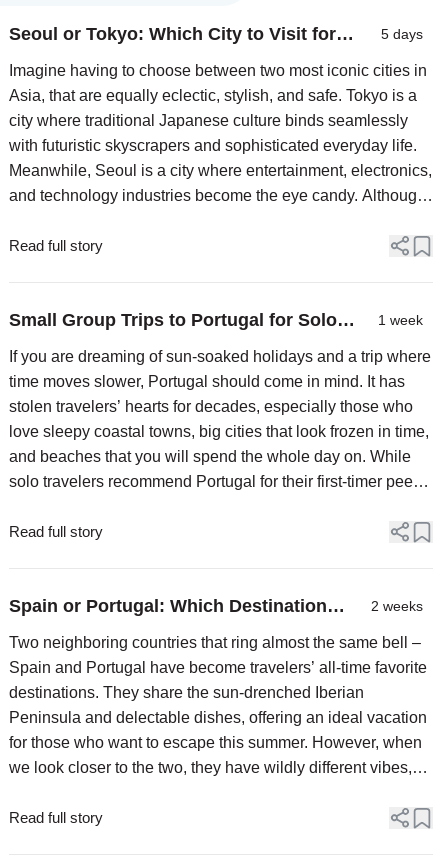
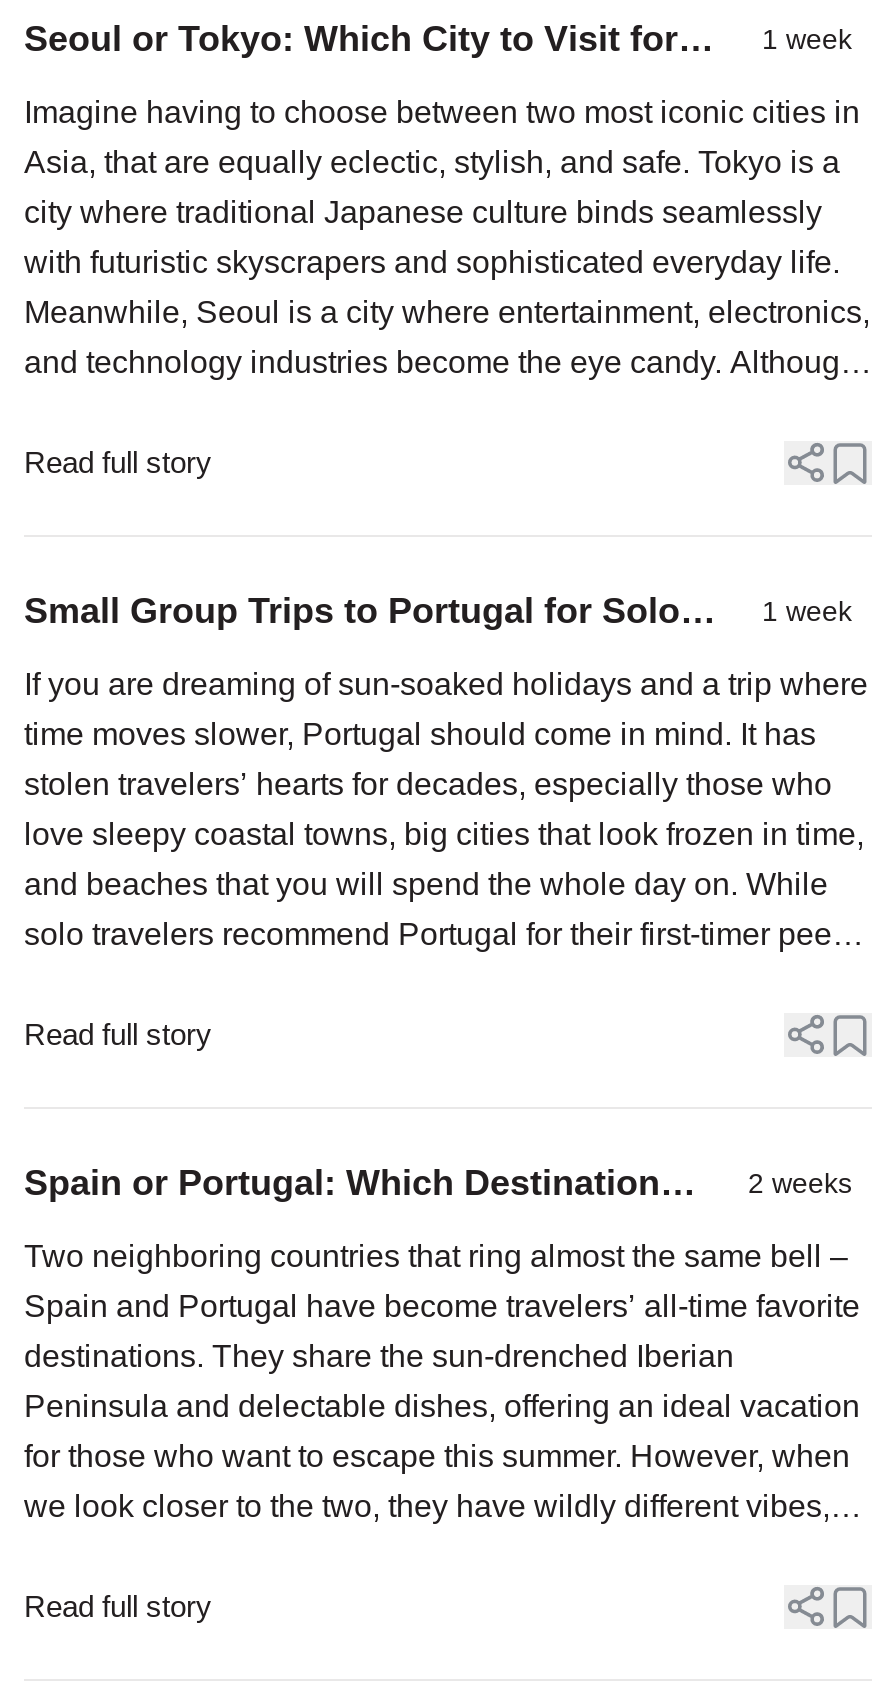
[381,26,423,42] 5 days -> [762,23,852,55] 1 week

